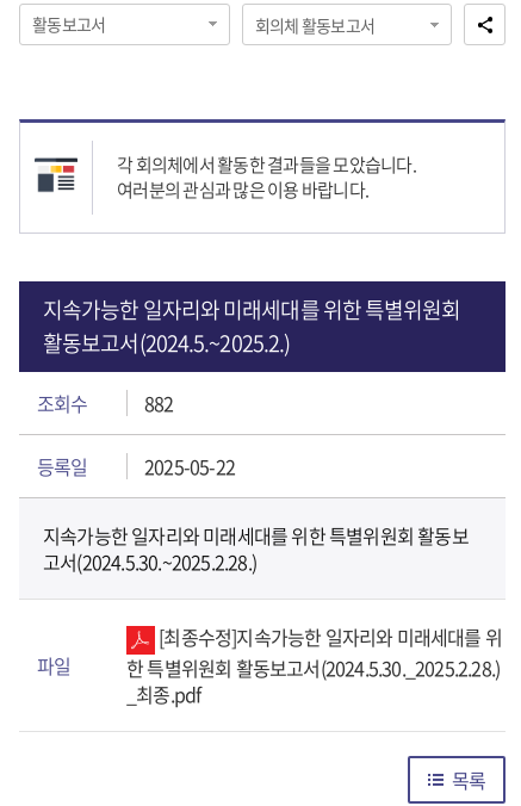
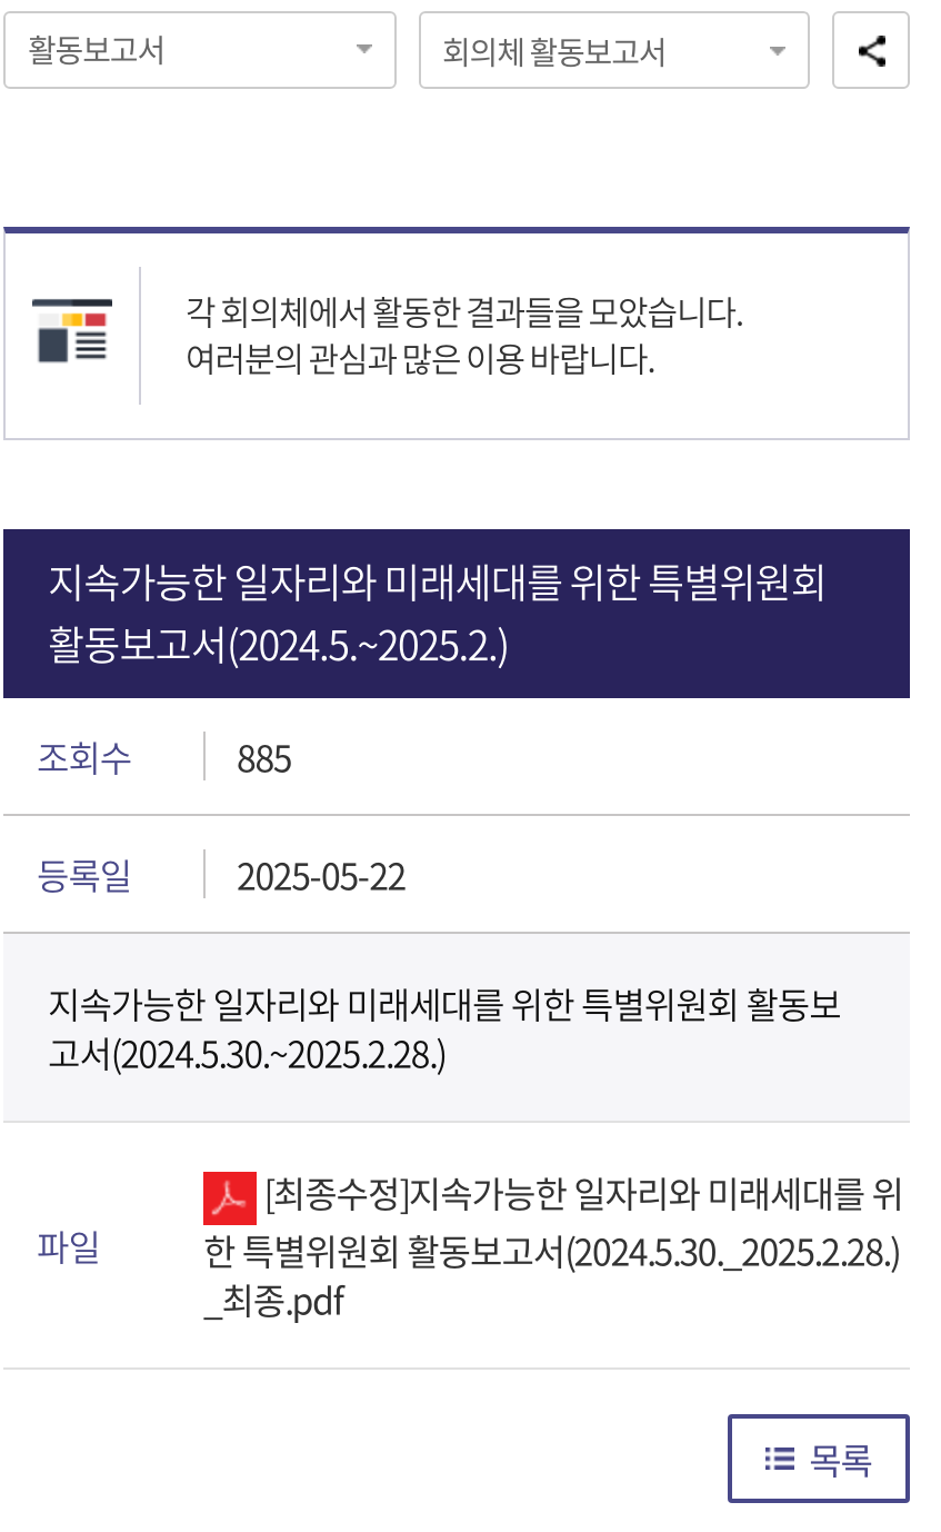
[37,389,174,417] 조회수 882 -> [37,729,291,783] 조회수 885

